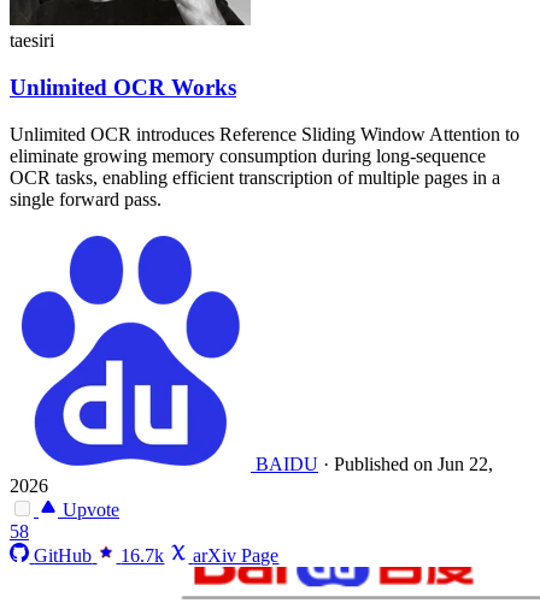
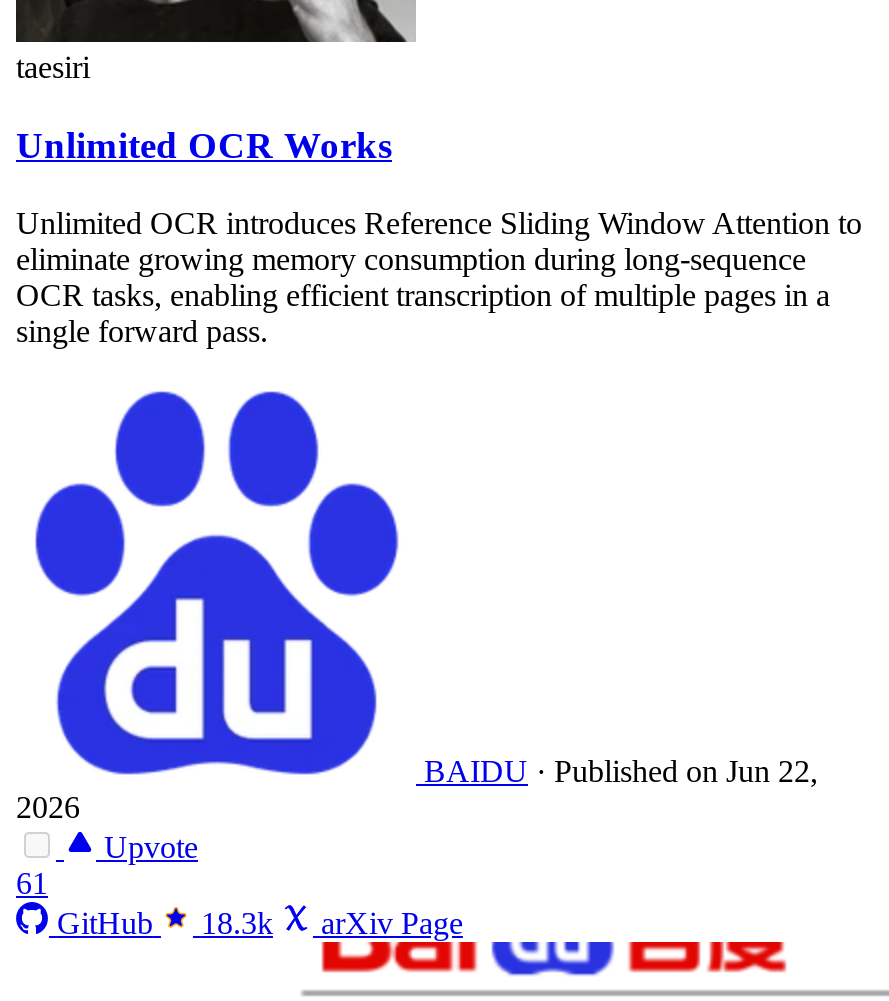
[10,521,29,541] 58 -> [16,865,48,899] 61
[34,545,279,565] GitHub 16.7k arXiv Page -> [57,905,463,939] GitHub 18.3k arXiv Page

